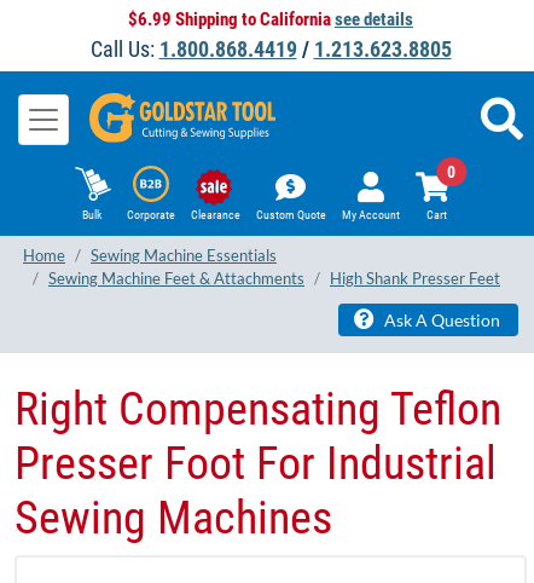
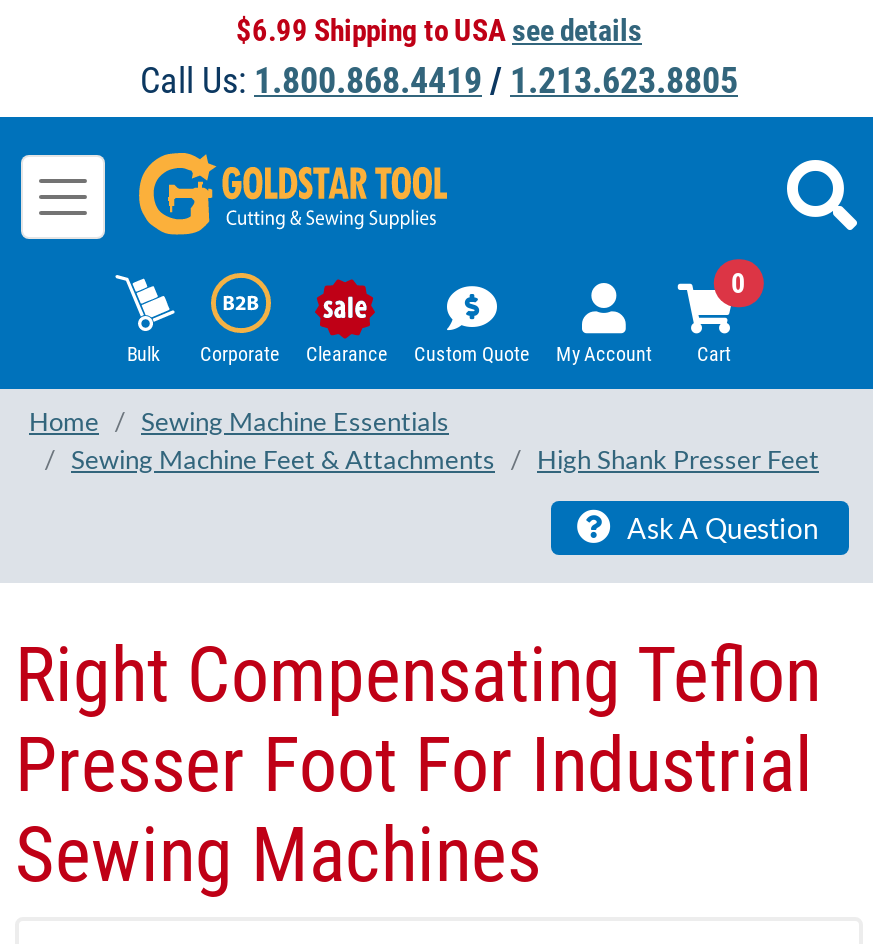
[128,8,413,30] $6.99 Shipping to California see details -> [236,13,642,49] $6.99 Shipping to USA see details

